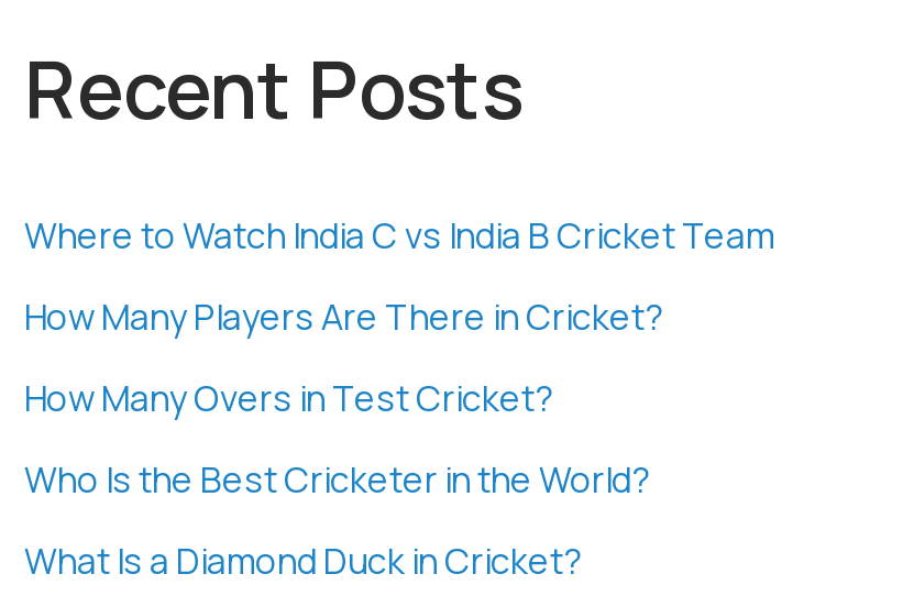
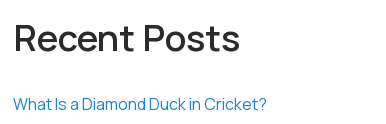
[24,210,774,503] Where to Watch India C vs India B Cricket Team | How Many Players Are There in Cricket? | How Many Overs in Test Cricket? | Who Is the Best Cricketer in the World? -> none

